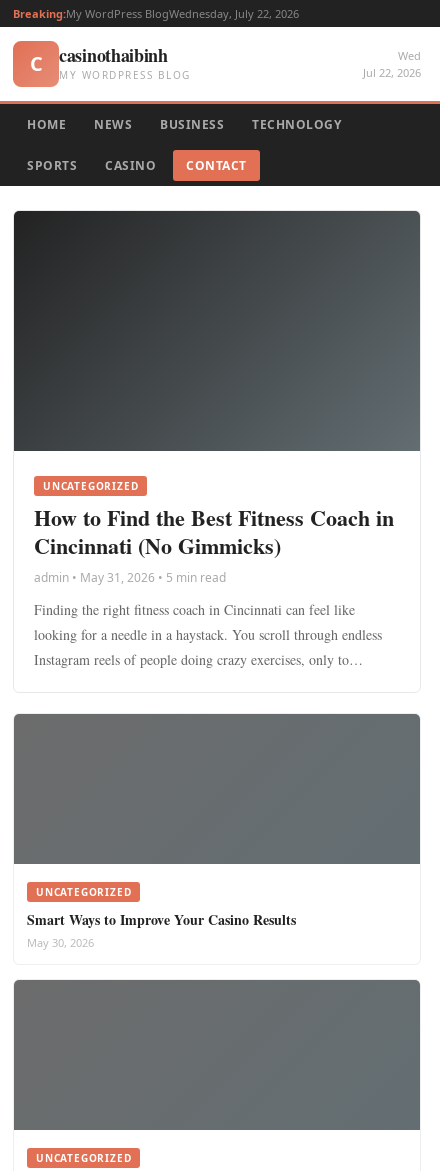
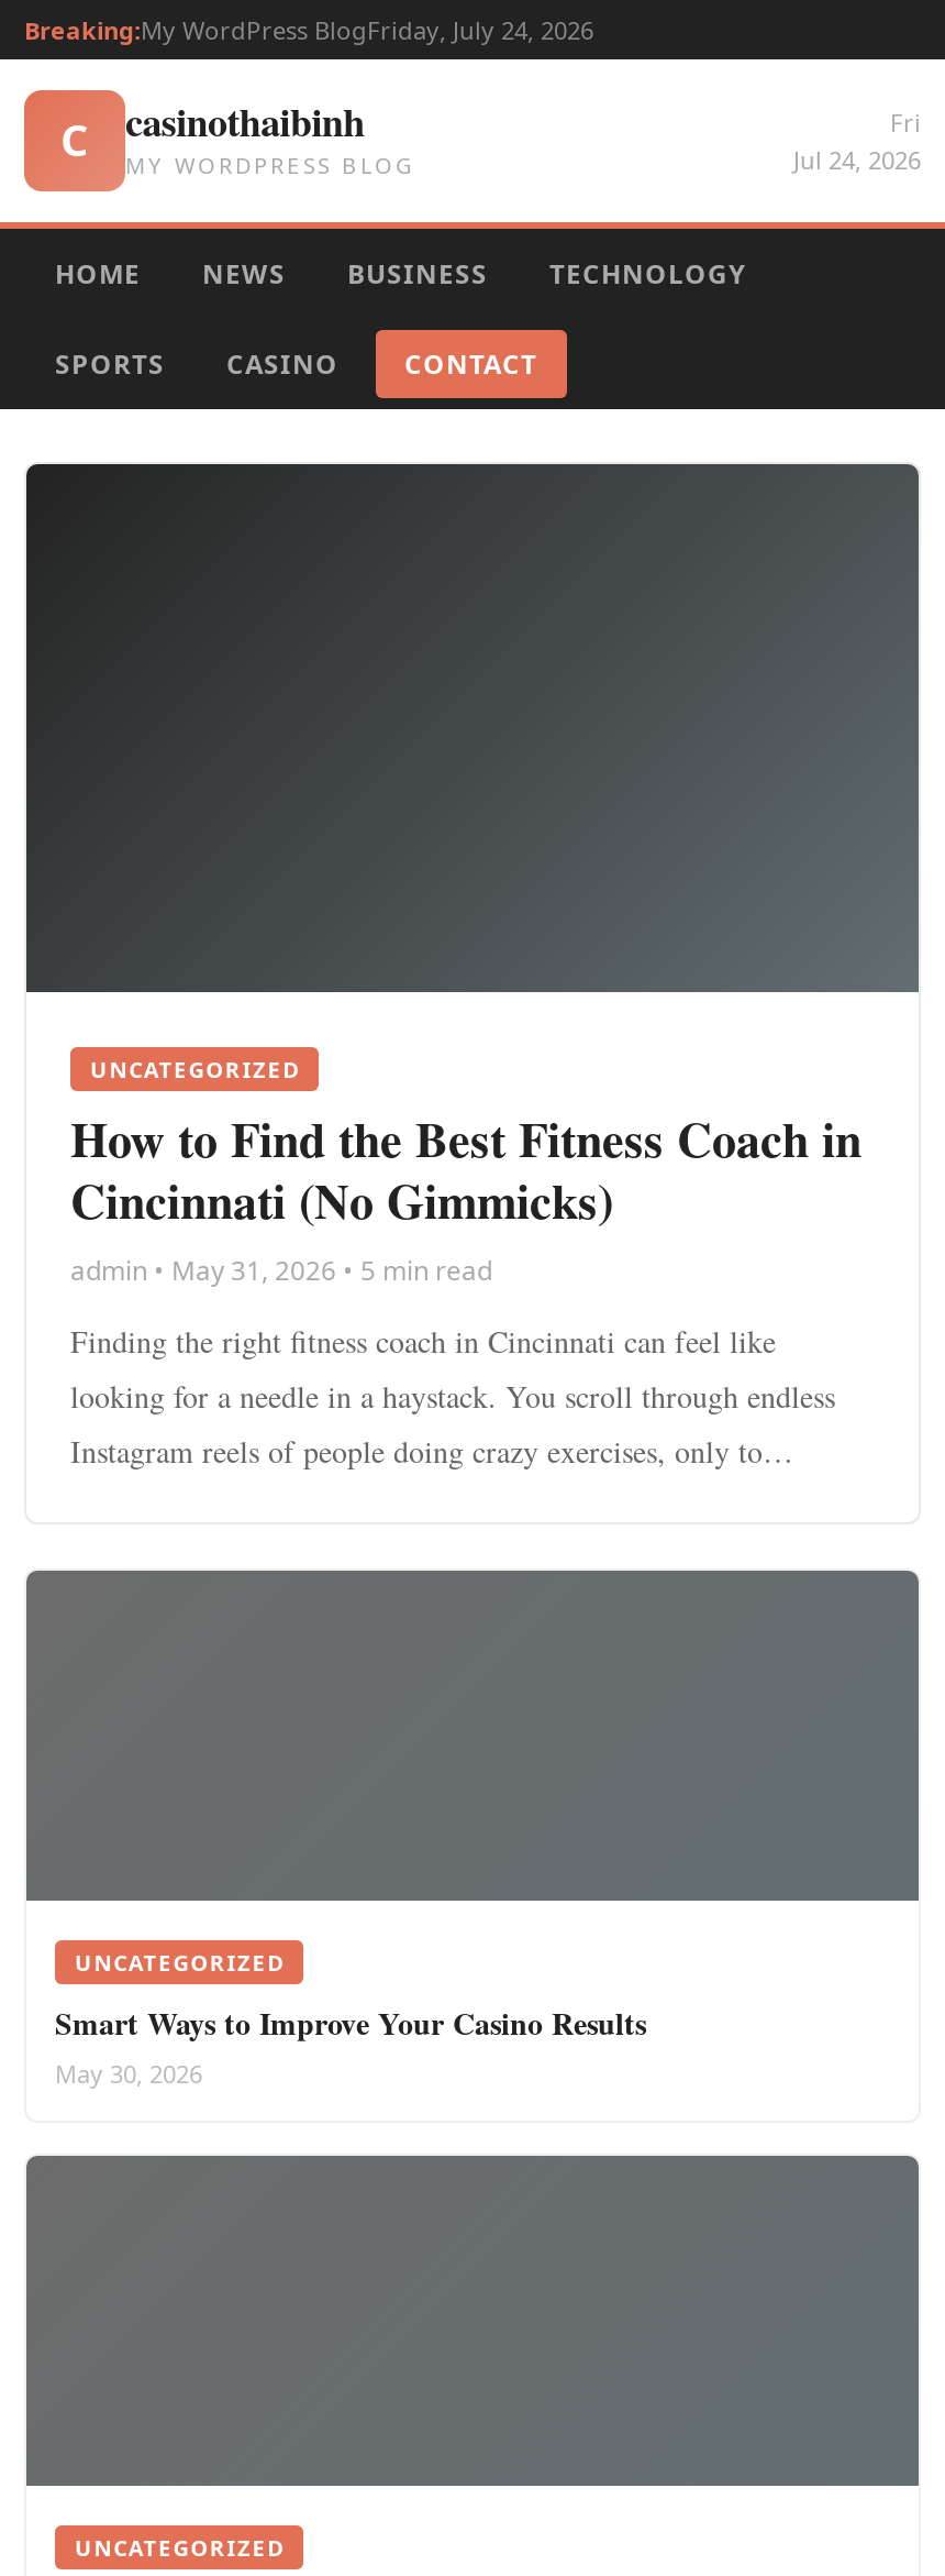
[13,6,299,21] Breaking:My WordPress BlogWednesday, July 22, 2026 -> [24,13,593,46] Breaking:My WordPress BlogFriday, July 24, 2026
[363,48,421,80] Wed | Jul 22, 2026 -> [793,106,921,176] Fri | Jul 24, 2026

